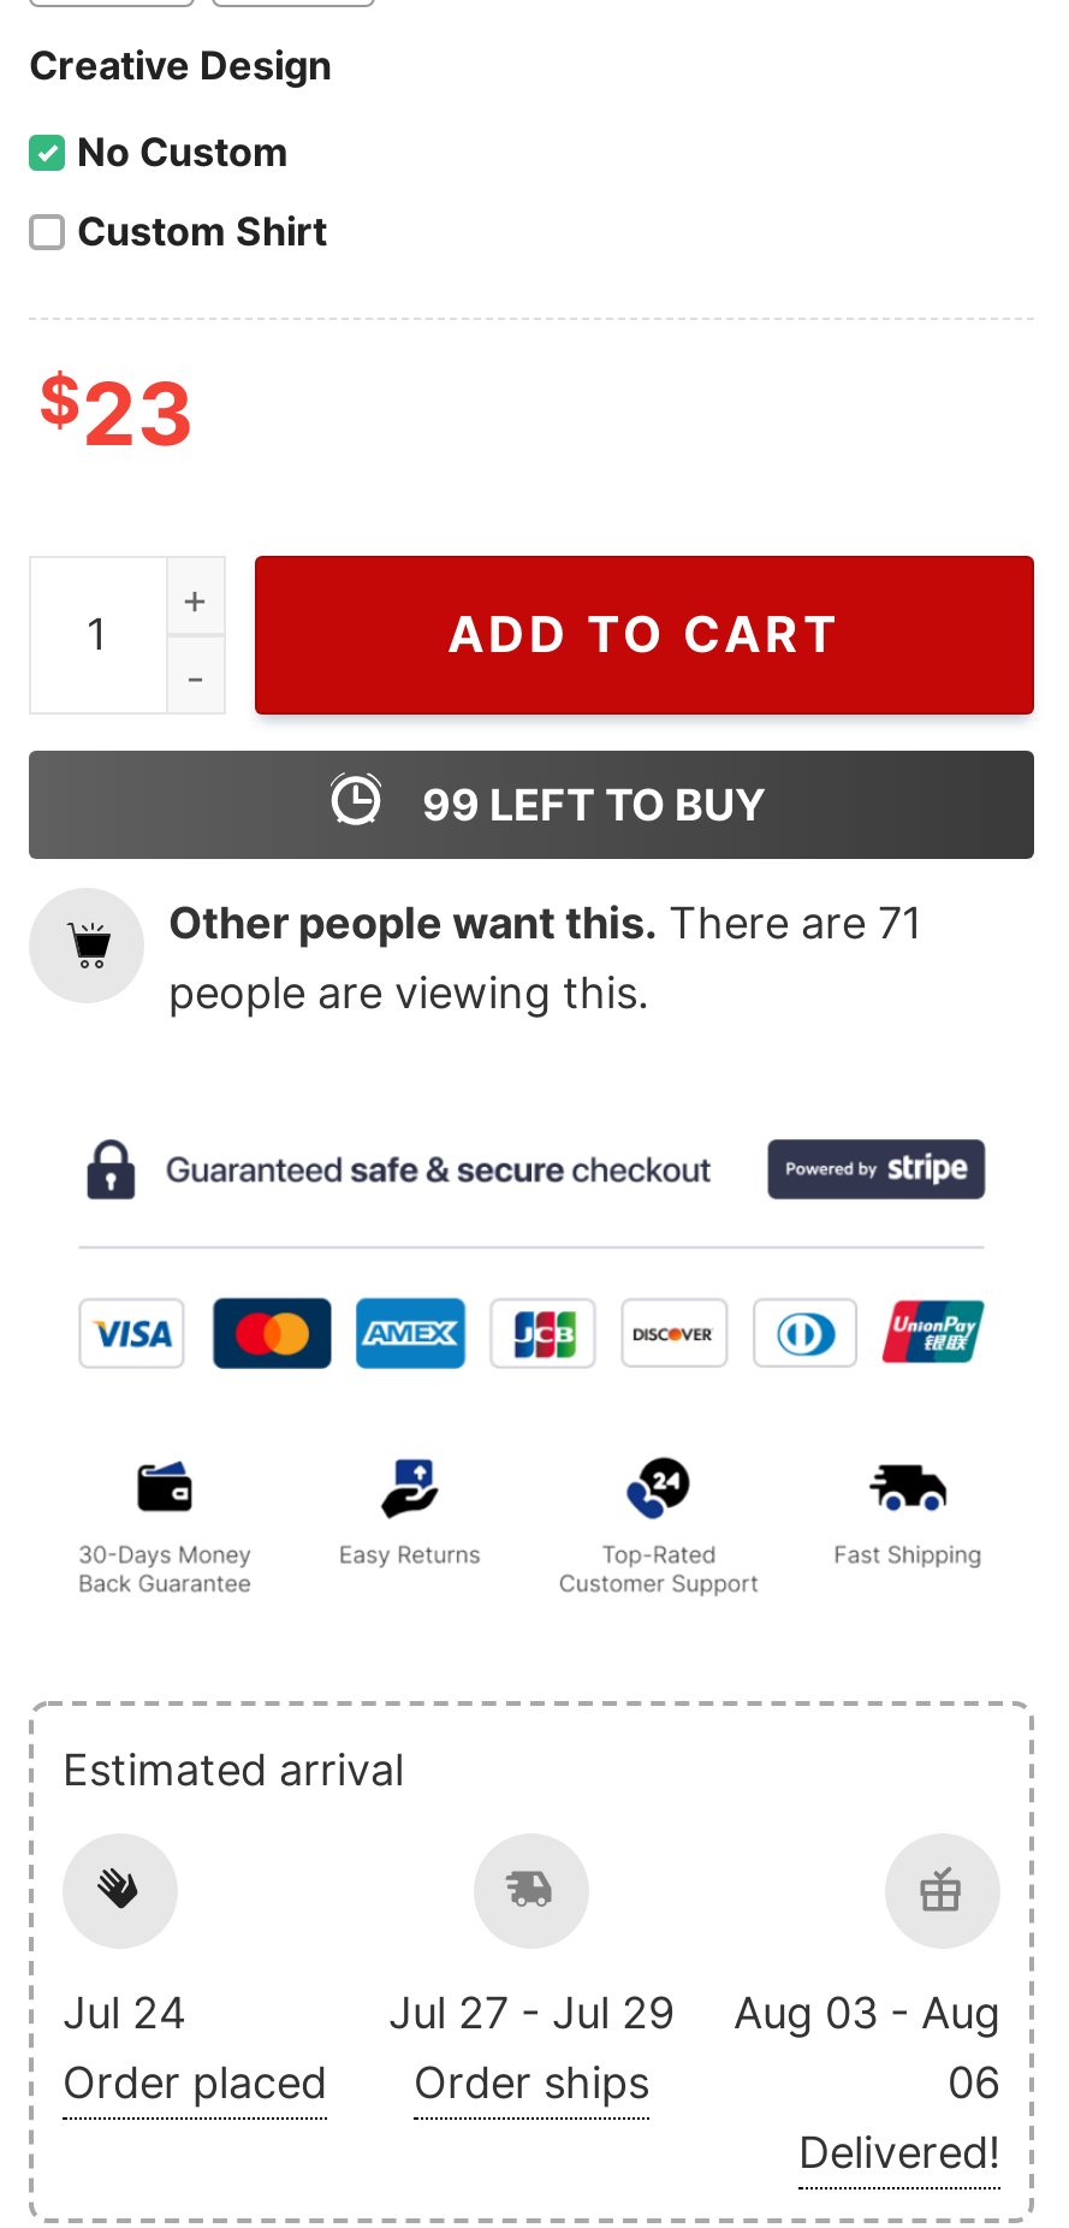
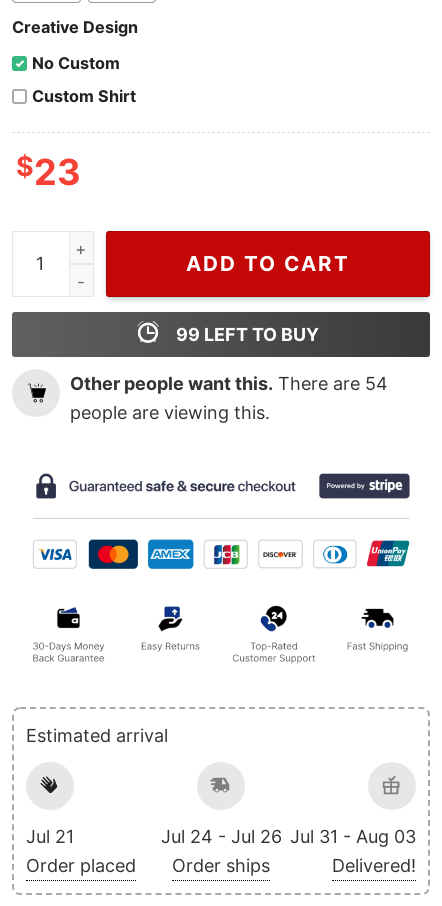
[168,898,921,948] Other people want this. There are 71 -> [70,373,388,394] Other people want this. There are 54
[63,1987,188,2037] Jul 24 -> [26,826,74,847] Jul 21
[388,1987,675,2037] Jul 27 - Jul 29 -> [160,826,281,847] Jul 24 - Jul 26
[734,1987,1000,2107] Aug 03 - Aug | 06 -> [290,826,416,847] Jul 31 - Aug 03

